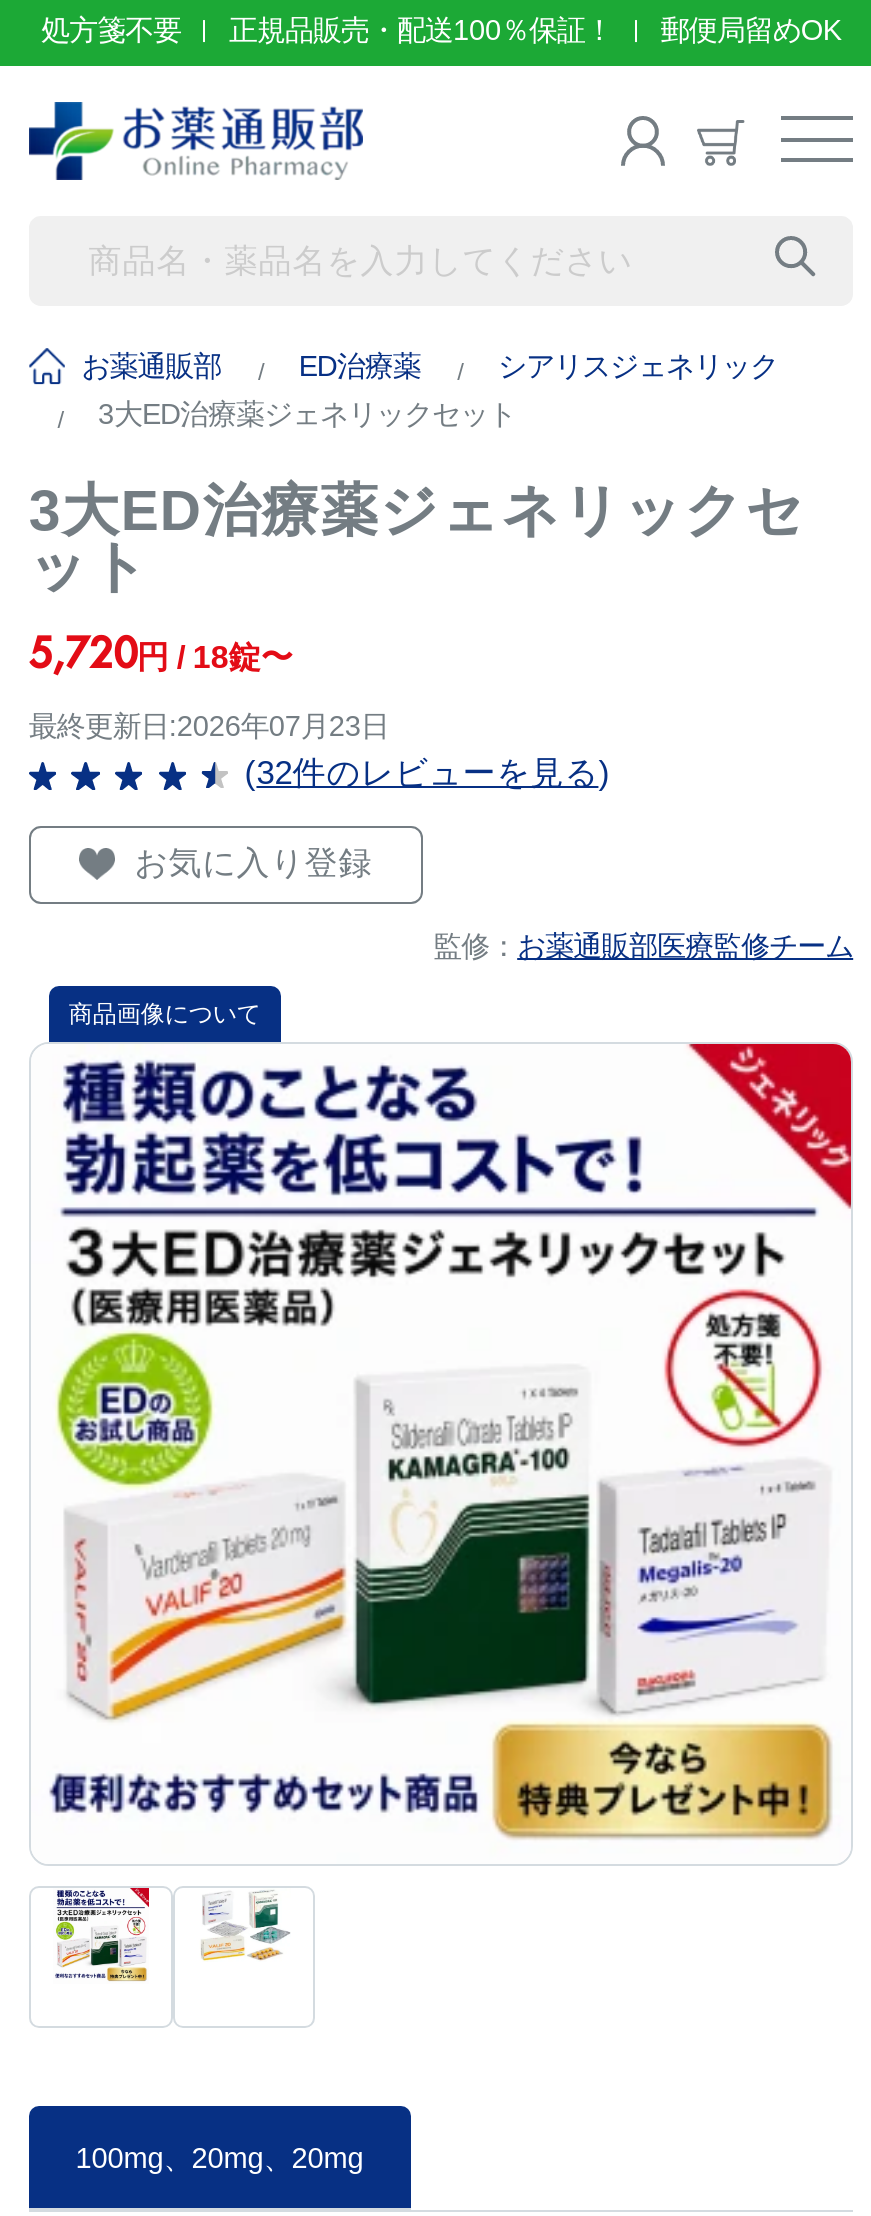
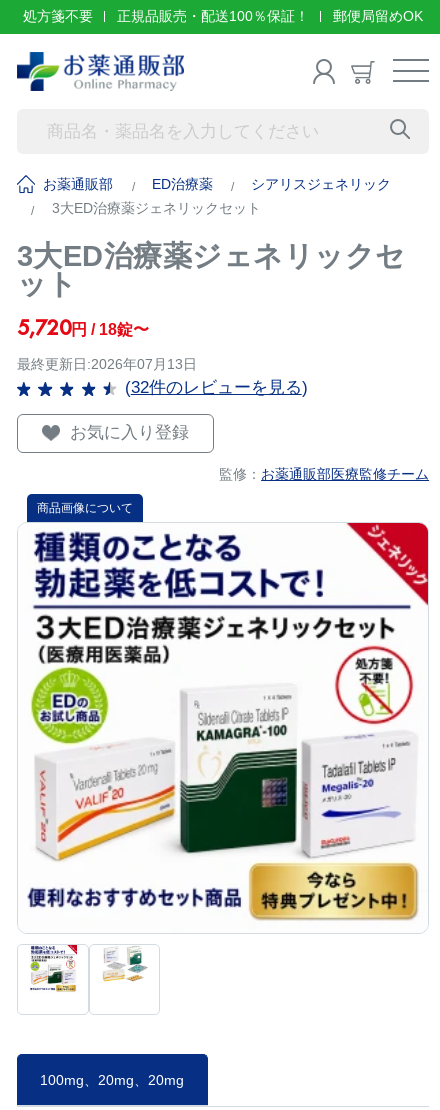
[29,710,389,742] 最終更新日:2026年07月23日 -> [17,356,197,372] 最終更新日:2026年07月13日

